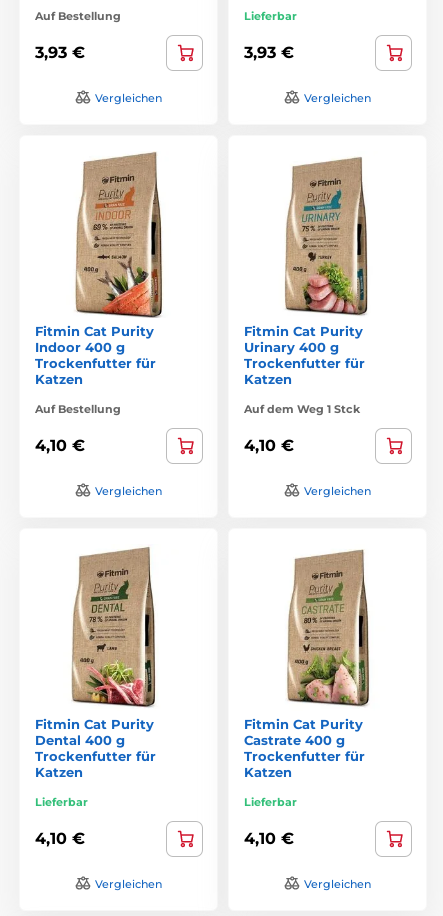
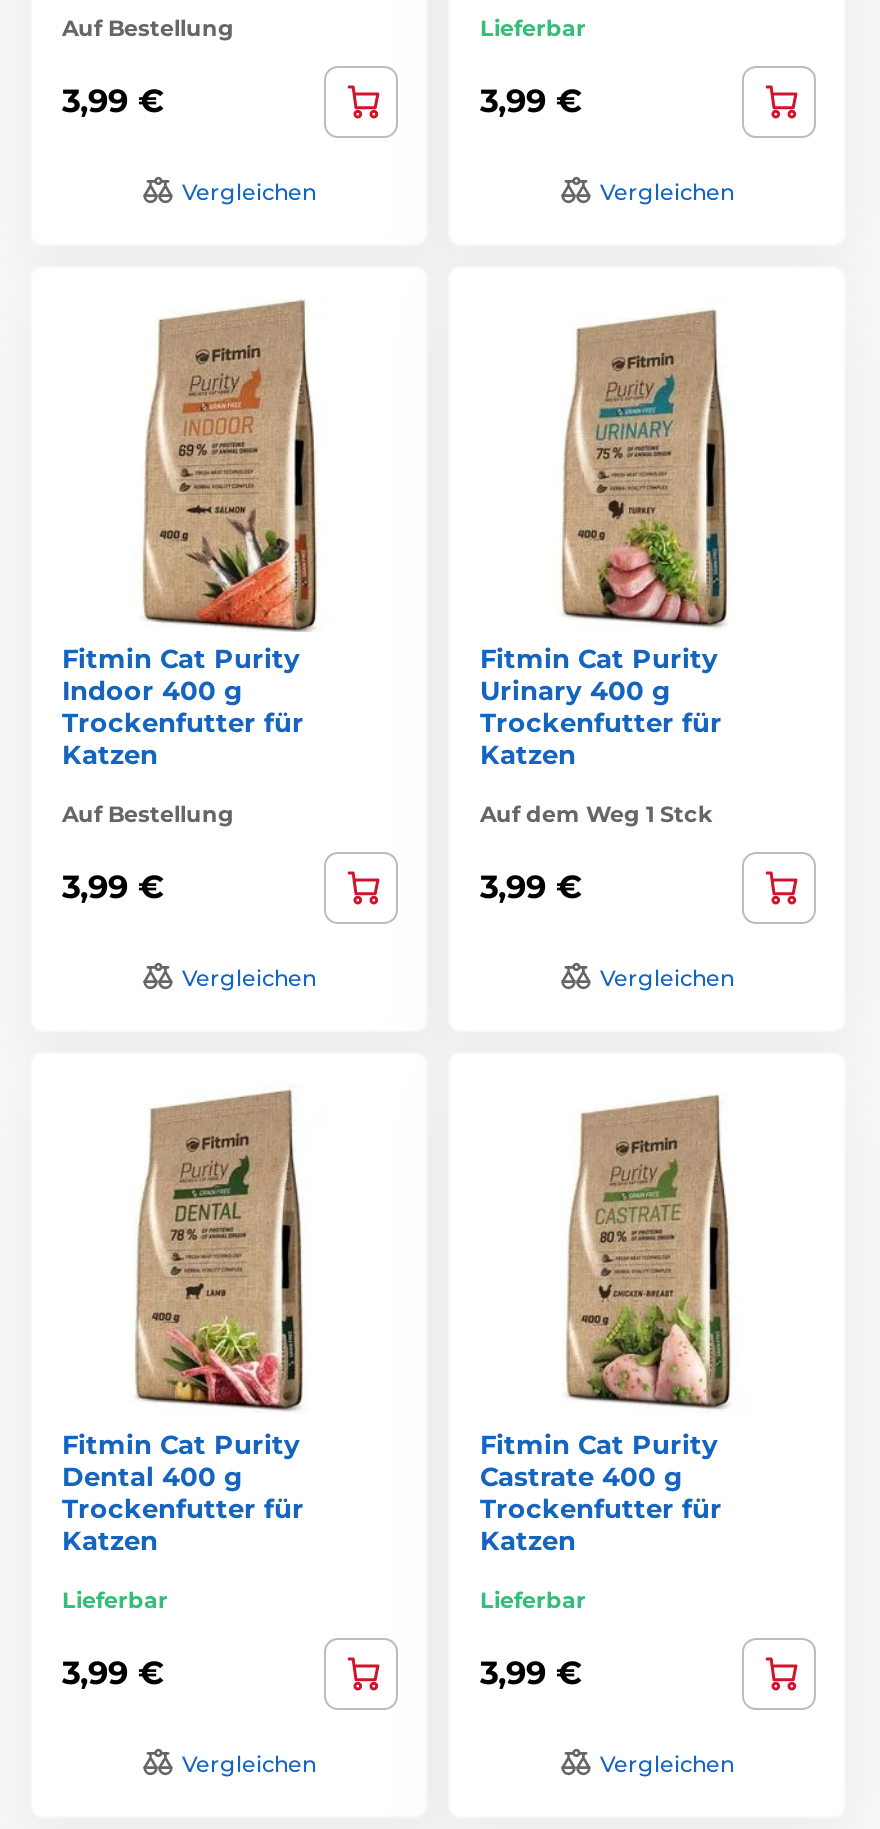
[35,43,85,62] 3,93 € -> [62,82,164,120] 3,99 €
[244,43,294,62] 3,93 € -> [480,82,582,120] 3,99 €
[35,436,85,455] 4,10 € -> [62,868,164,906] 3,99 €
[244,436,294,455] 4,10 € -> [480,868,582,906] 3,99 €
[35,829,85,848] 4,10 € -> [62,1654,164,1692] 3,99 €
[244,829,294,848] 4,10 € -> [480,1654,582,1692] 3,99 €

